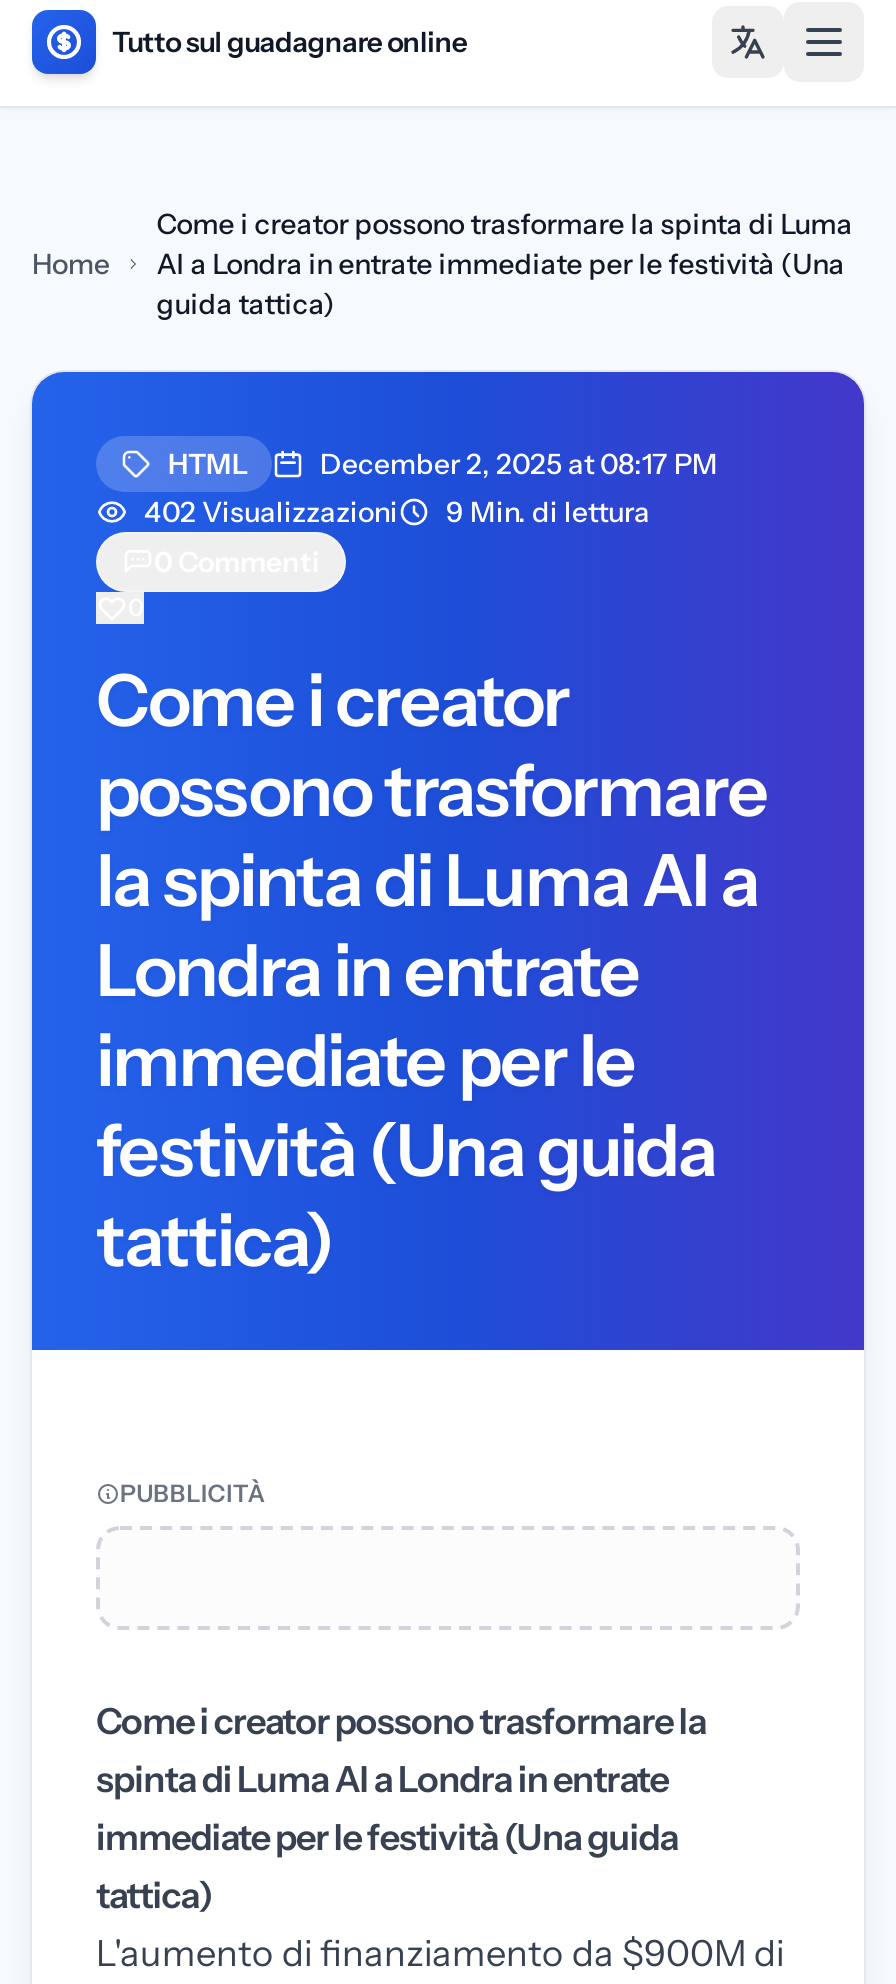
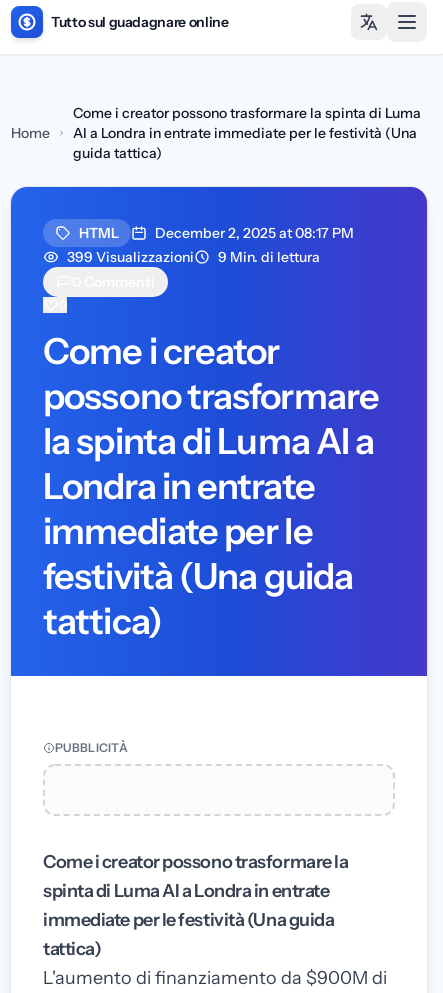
[144,494,398,530] 402 Visualizzazioni -> [67,248,194,266] 399 Visualizzazioni

